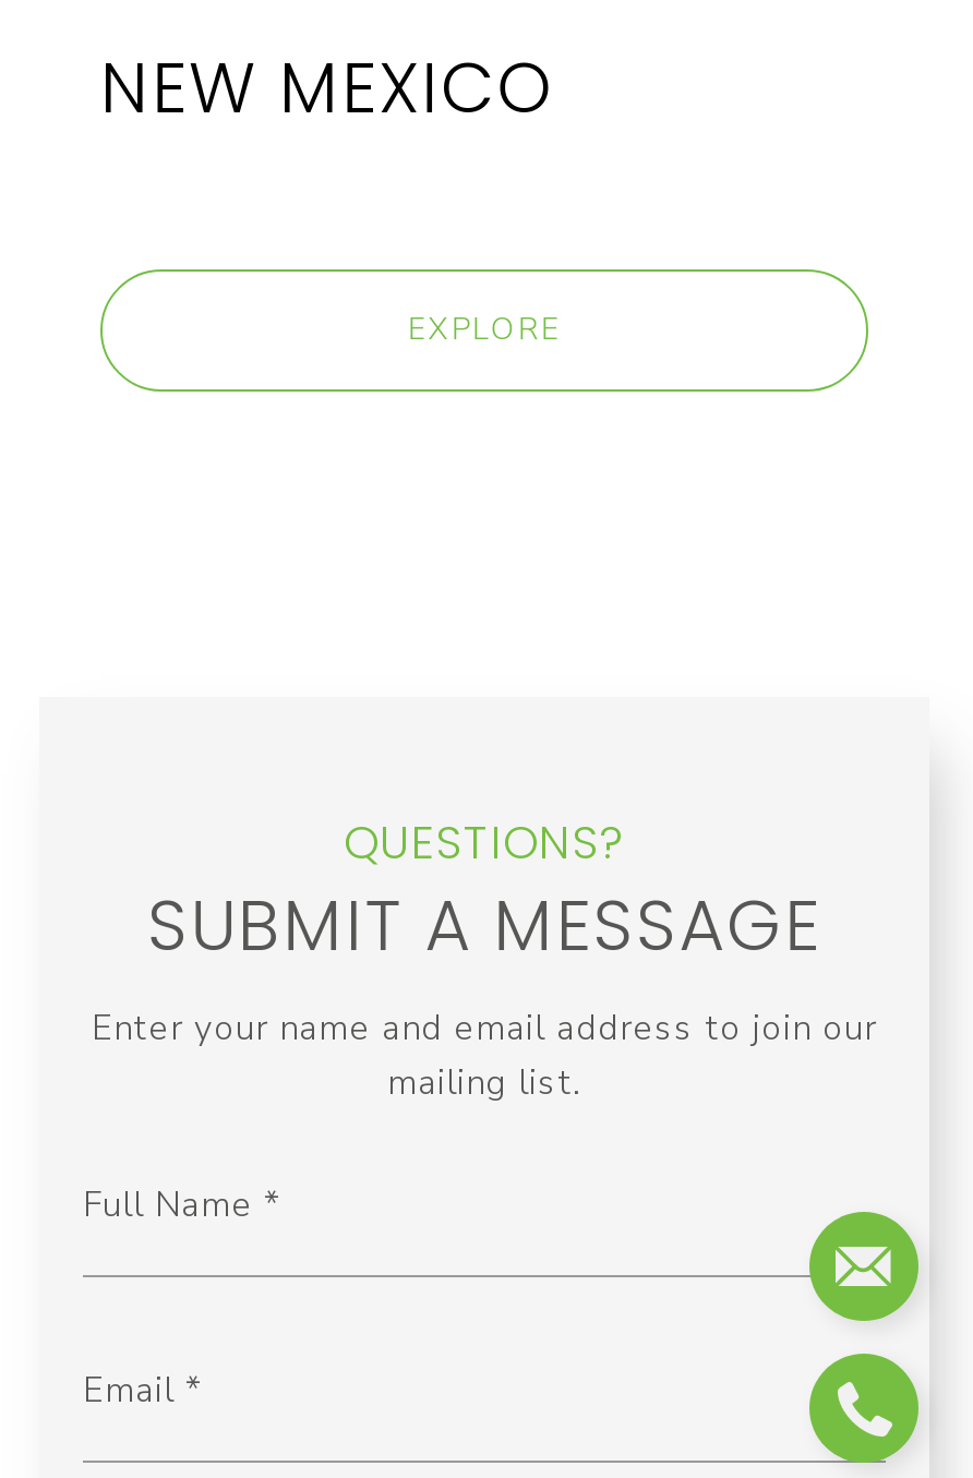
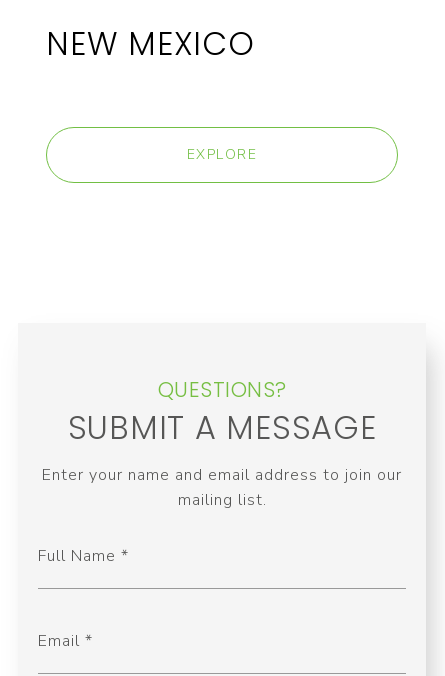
[807,1210,923,1325] [image] -> none
[807,1351,923,1465] [image] -> none

